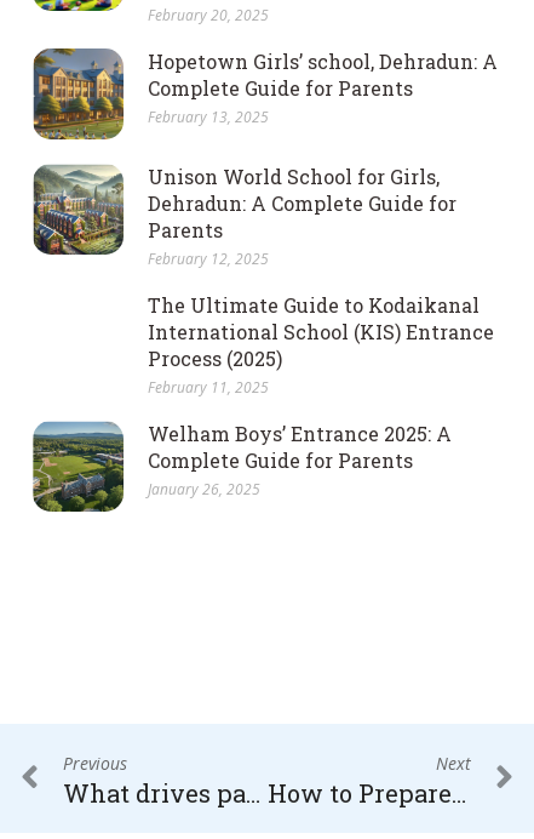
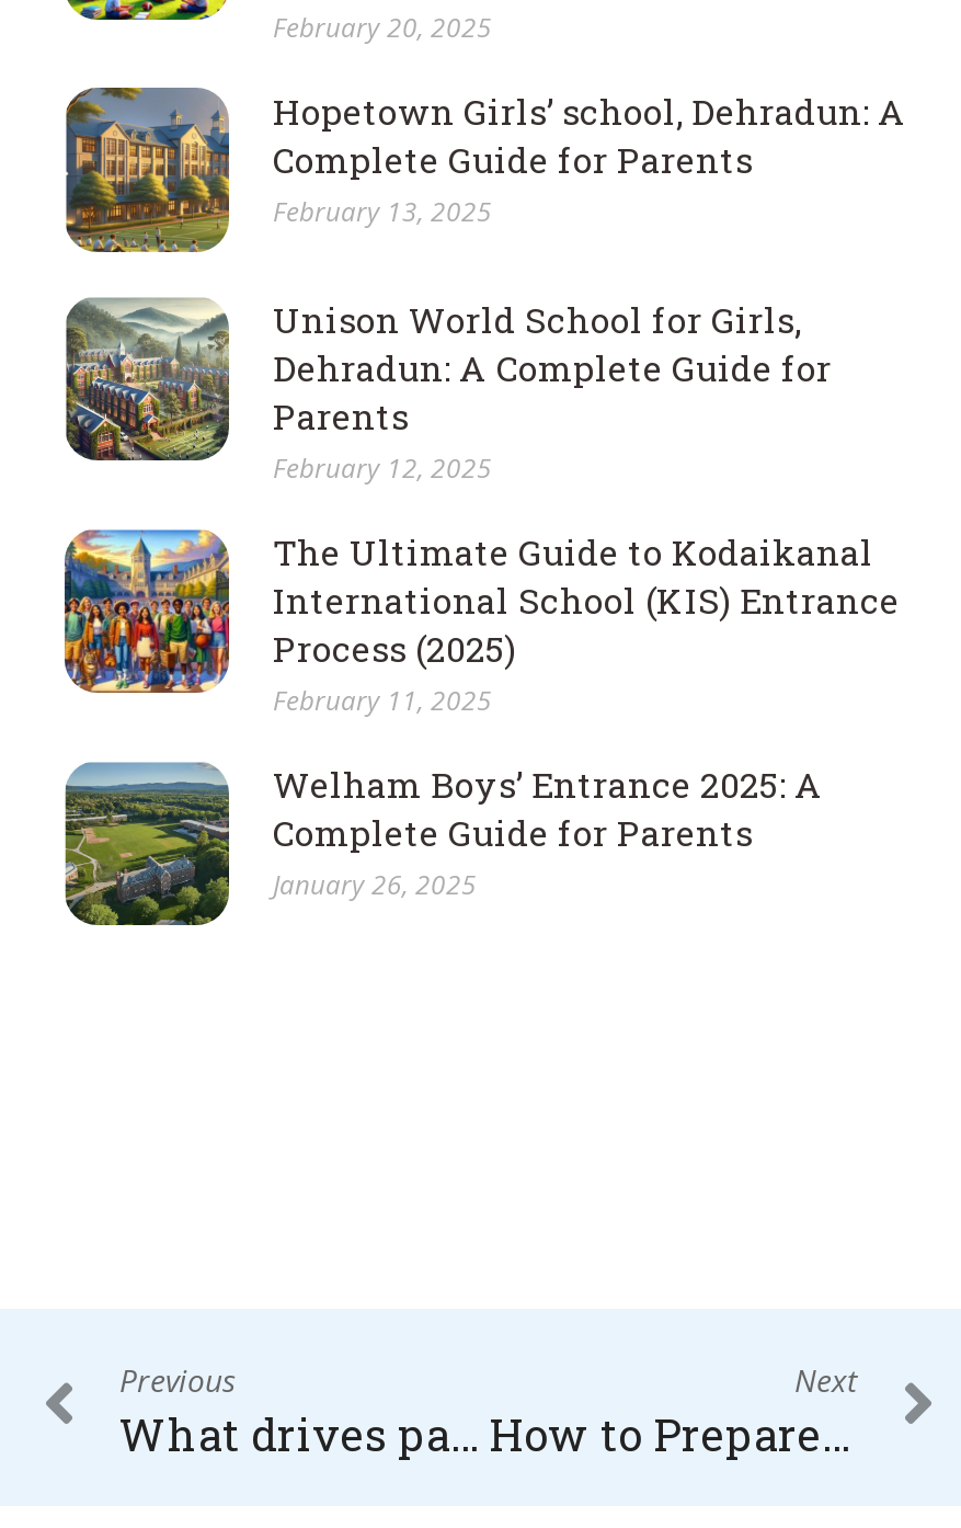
none -> [62,528,231,695] [image]

